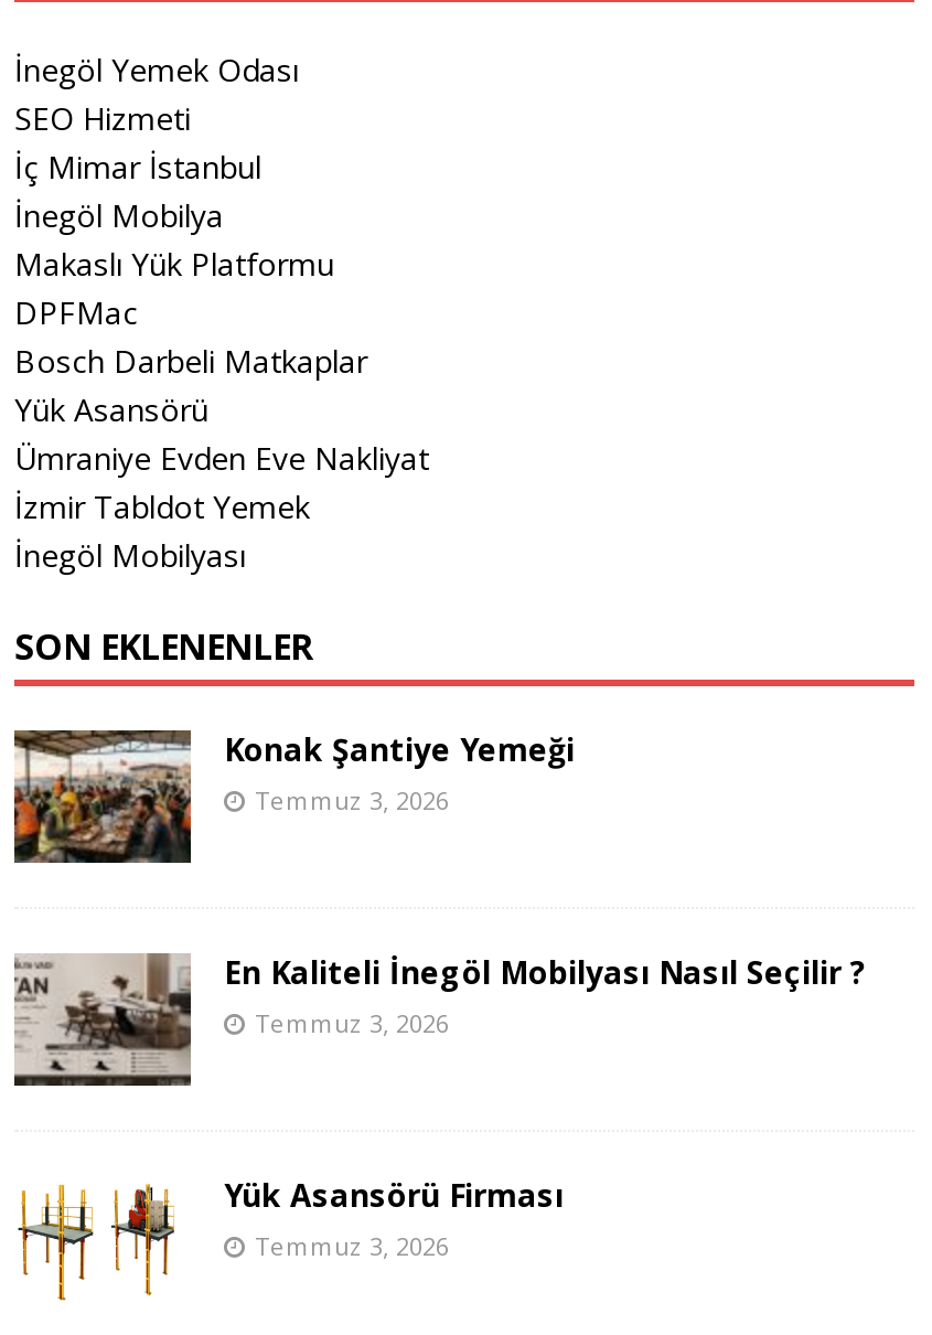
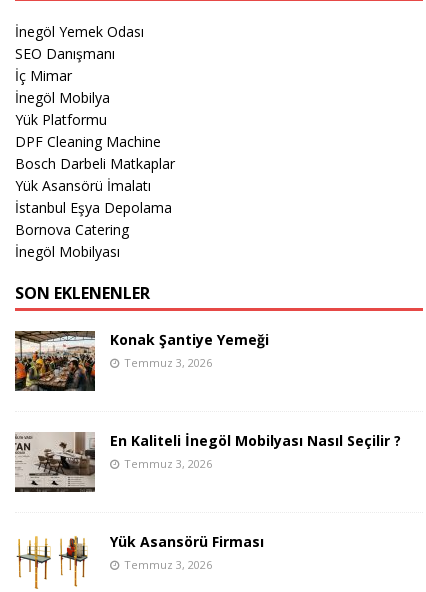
[14,97,261,187] SEO Hizmeti | İç Mimar İstanbul -> [15,44,115,85] SEO Danışmanı | İç Mimar
[14,242,334,333] Makaslı Yük Platformu | DPFMac -> [15,110,161,151] Yük Platformu | DPF Cleaning Machine
[14,388,429,527] Yük Asansörü | Ümraniye Evden Eve Nakliyat | İzmir Tabldot Yemek -> [15,176,172,239] Yük Asansörü İmalatı | İstanbul Eşya Depolama | Bornova Catering

